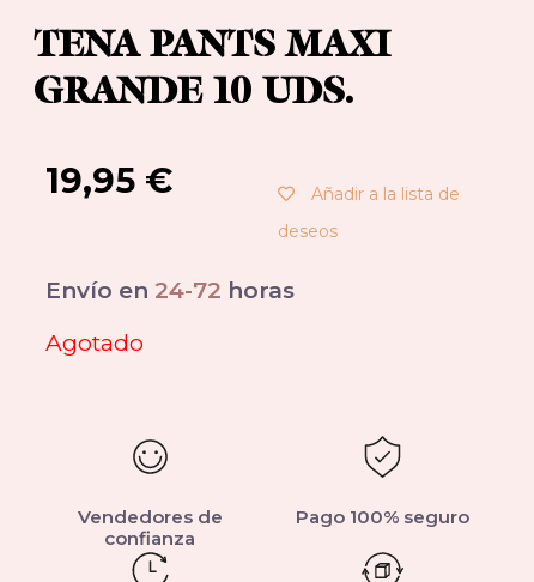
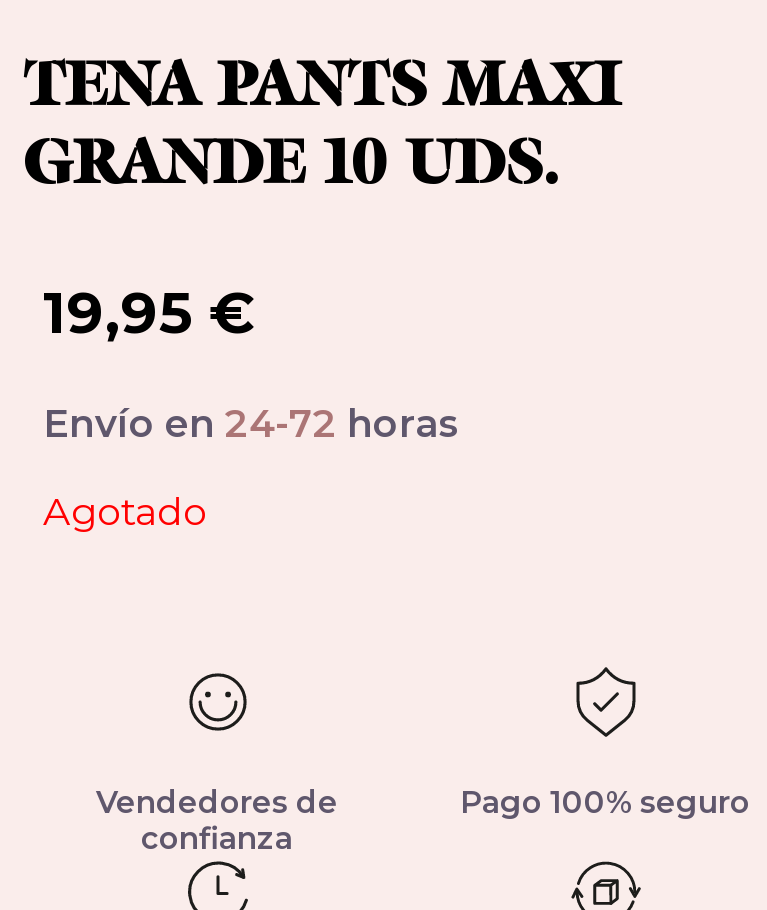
[278,184,460,242] Añadir a la lista de | deseos -> none

